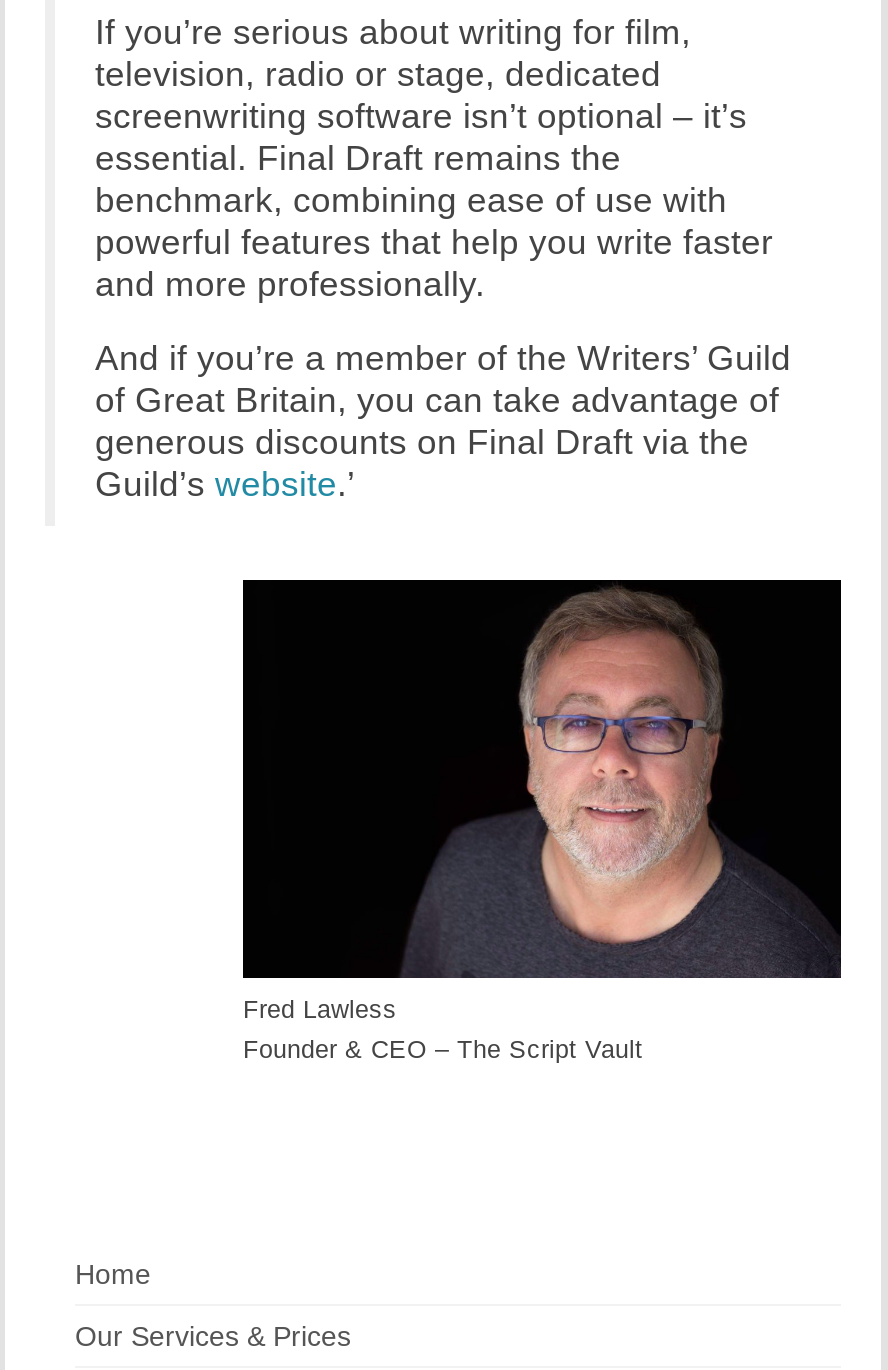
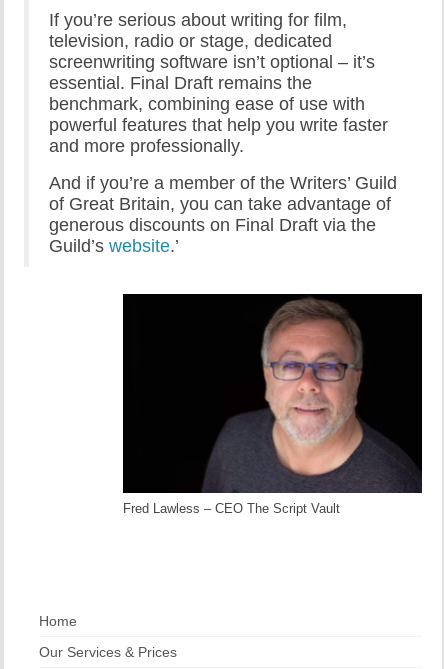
[243,997,643,1065] Fred Lawless | Founder & CEO – The Script Vault -> [123,502,340,516] Fred Lawless – CEO The Script Vault

